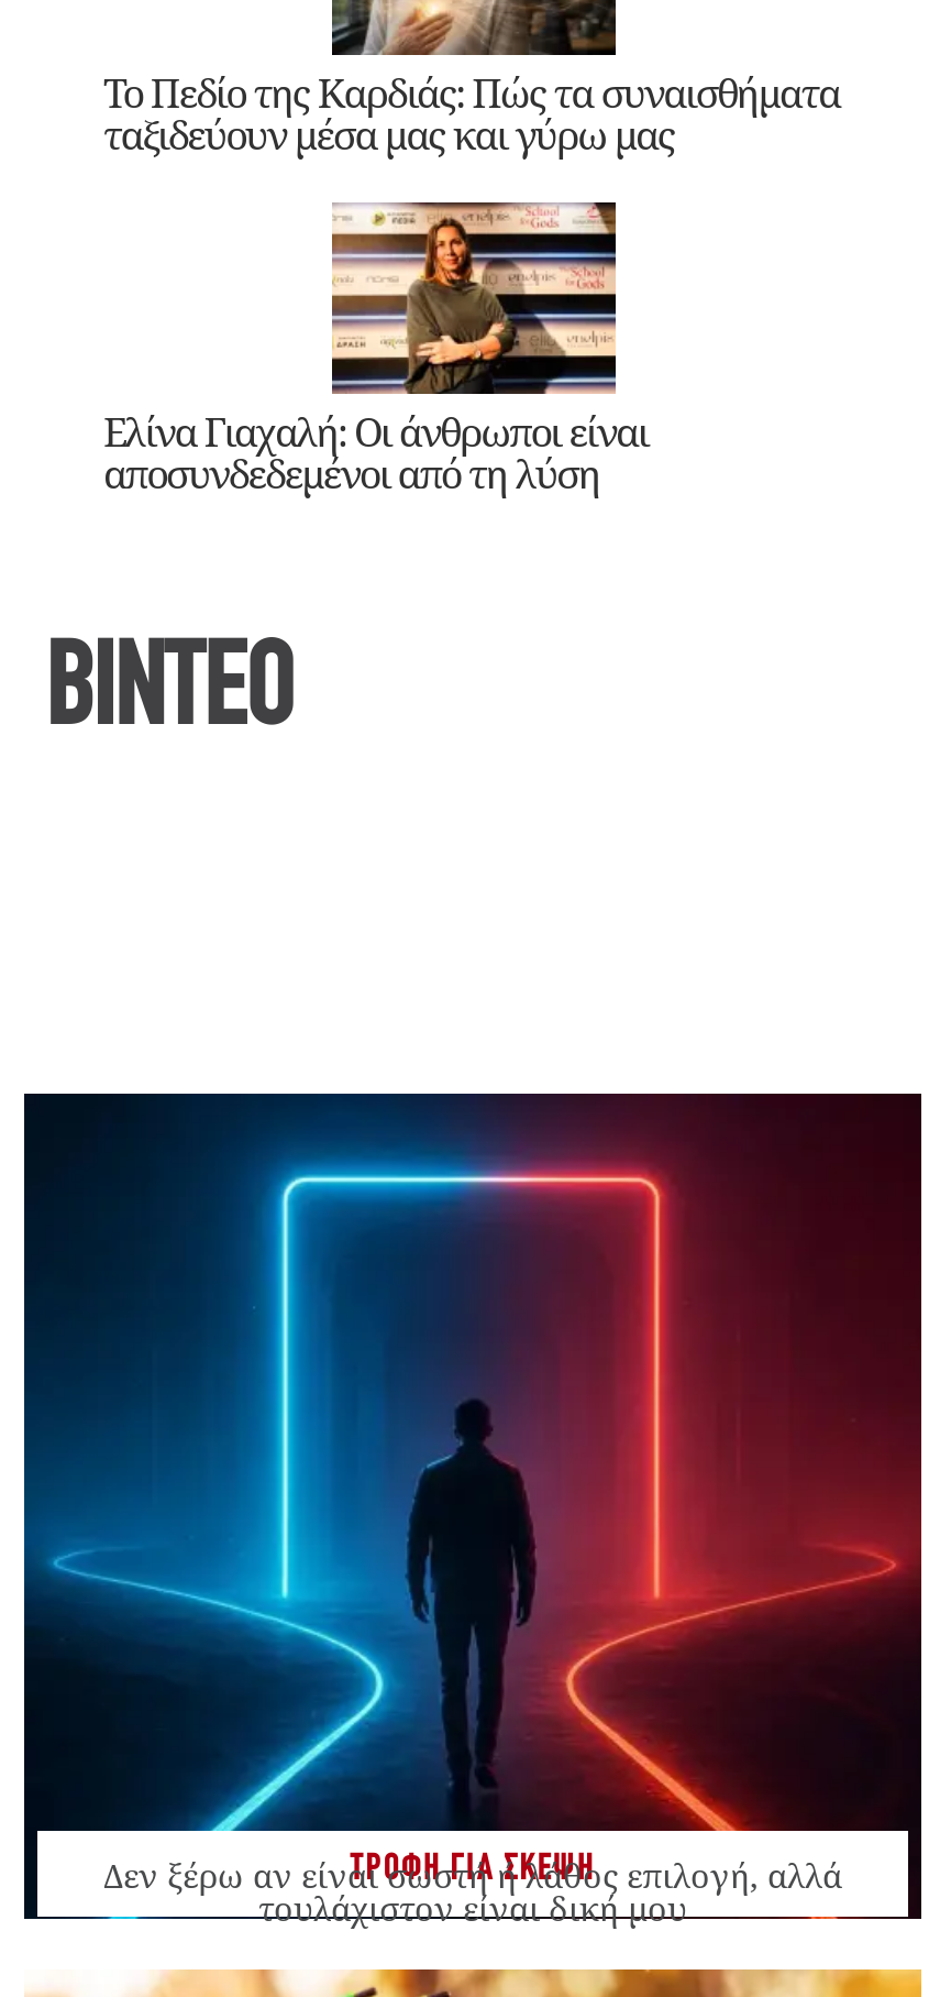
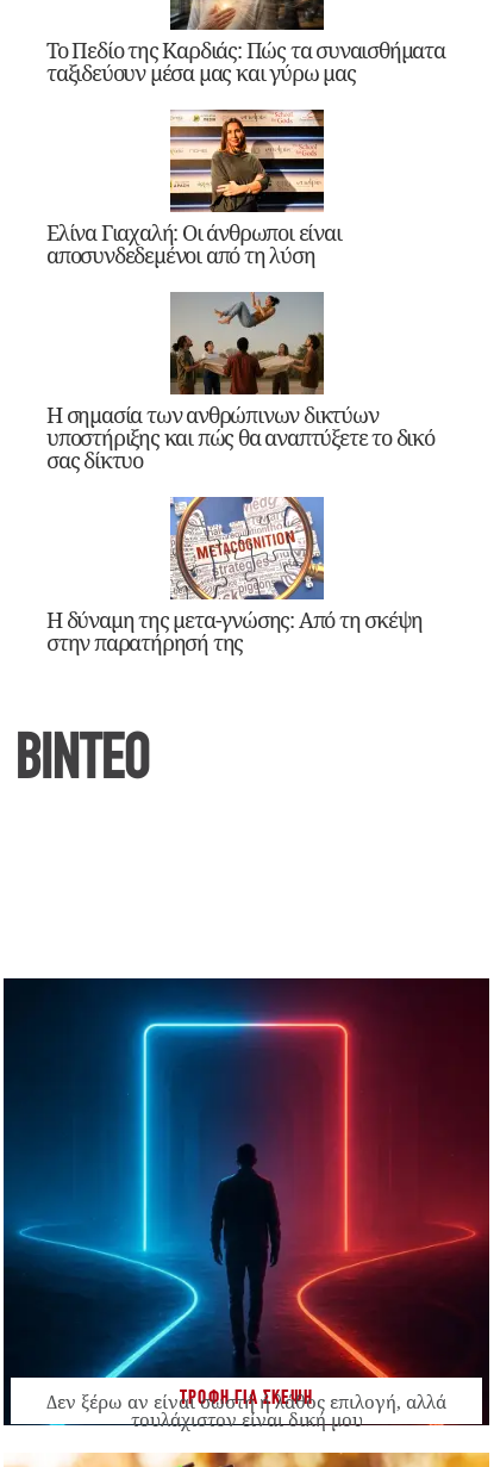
none -> [46,291,434,474] [image] | Η σημασία των ανθρώπινων δικτύων | υποστήριξης και πώς θα αναπτύξετε το δικό | σας δίκτυο
none -> [46,496,422,657] [image] | Η δύναμη της μετα-γνώσης: Από τη σκέψη | στην παρατήρησή της

